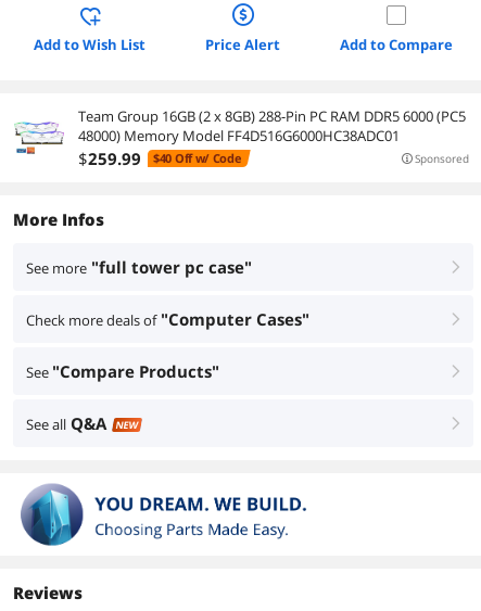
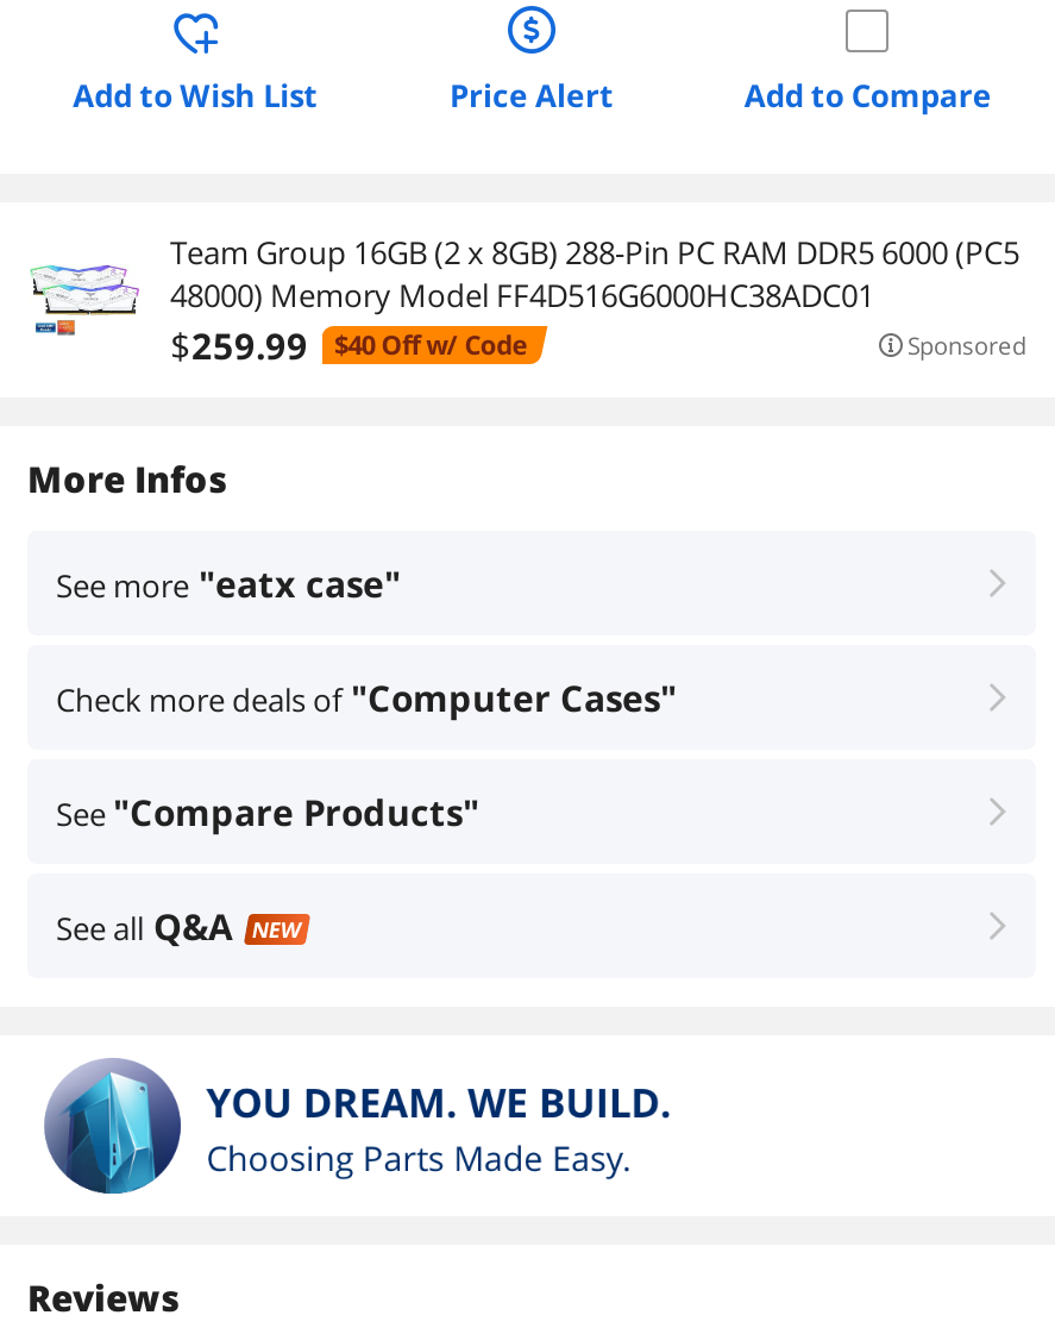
[26,256,252,278] See more "full tower pc case" -> [56,559,401,607] See more "eatx case"

